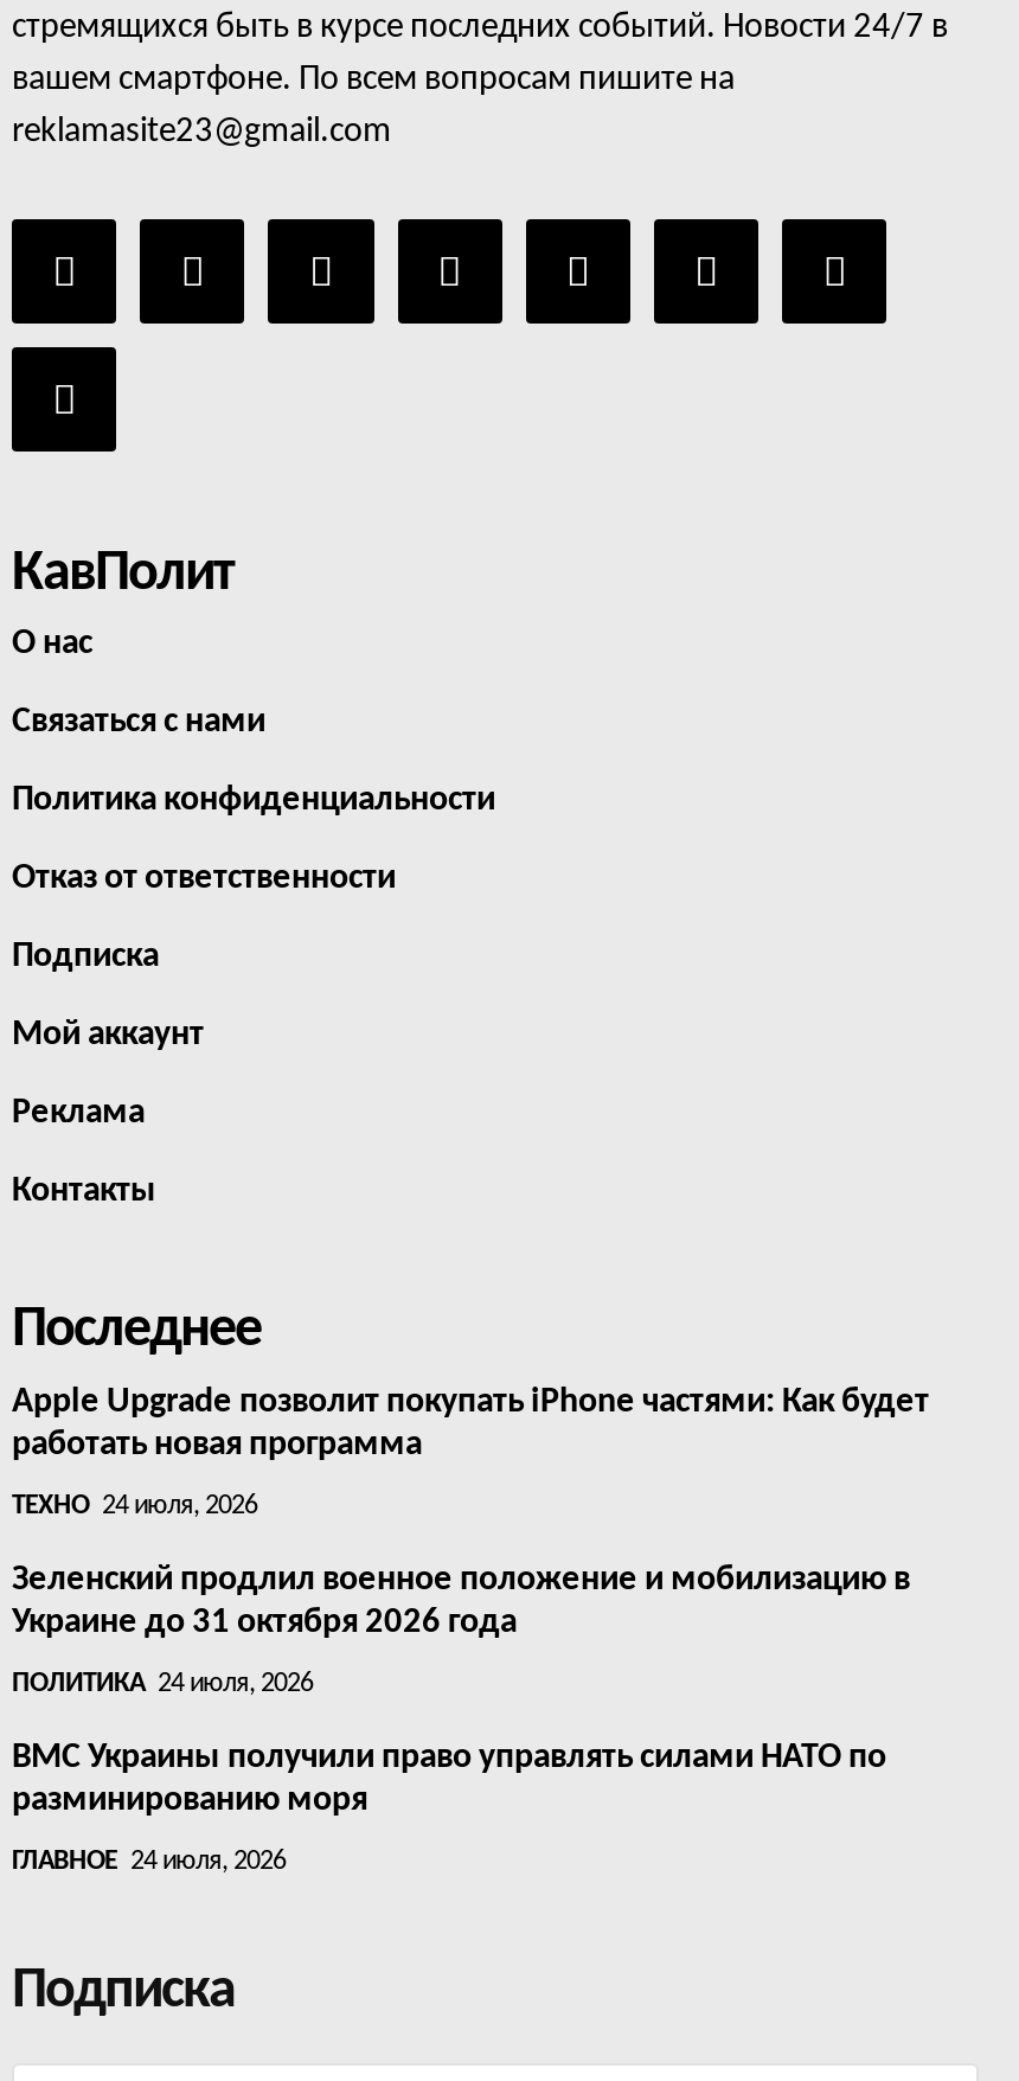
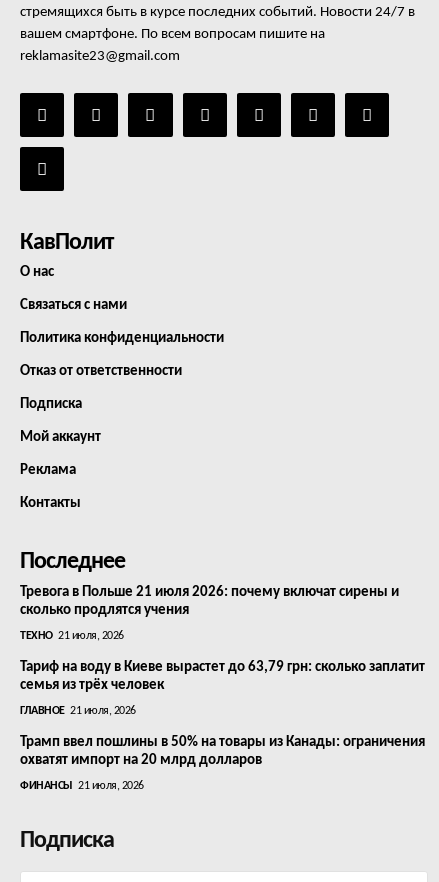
[12,1386,929,1465] Apple Upgrade позволит покупать iPhone частями: Как будет | работать новая программа -> [20,585,399,618] Тревога в Польше 21 июля 2026: почему включат сирены и | сколько продлятся учения
[12,1493,257,1521] ТЕХНО 24 июля, 2026 -> [20,630,123,642] ТЕХНО 21 июля, 2026
[12,1564,910,1642] Зеленский продлил военное положение и мобилизацию в | Украине до 31 октября 2026 года -> [20,660,425,693] Тариф на воду в Киеве вырастет до 63,79 грн: сколько заплатит | семья из трёх человек
[12,1671,313,1699] ПОЛИТИКА 24 июля, 2026 -> [20,705,135,717] ГЛАВНОЕ 21 июля, 2026
[12,1742,886,1820] ВМС Украины получили право управлять силами НАТО по | разминированию моря -> [20,735,425,768] Трамп ввел пошлины в 50% на товары из Канады: ограничения | охватят импорт на 20 млрд долларов
[12,1848,286,1877] ГЛАВНОЕ 24 июля, 2026 -> [20,780,143,792] ФИНАНСЫ 21 июля, 2026

